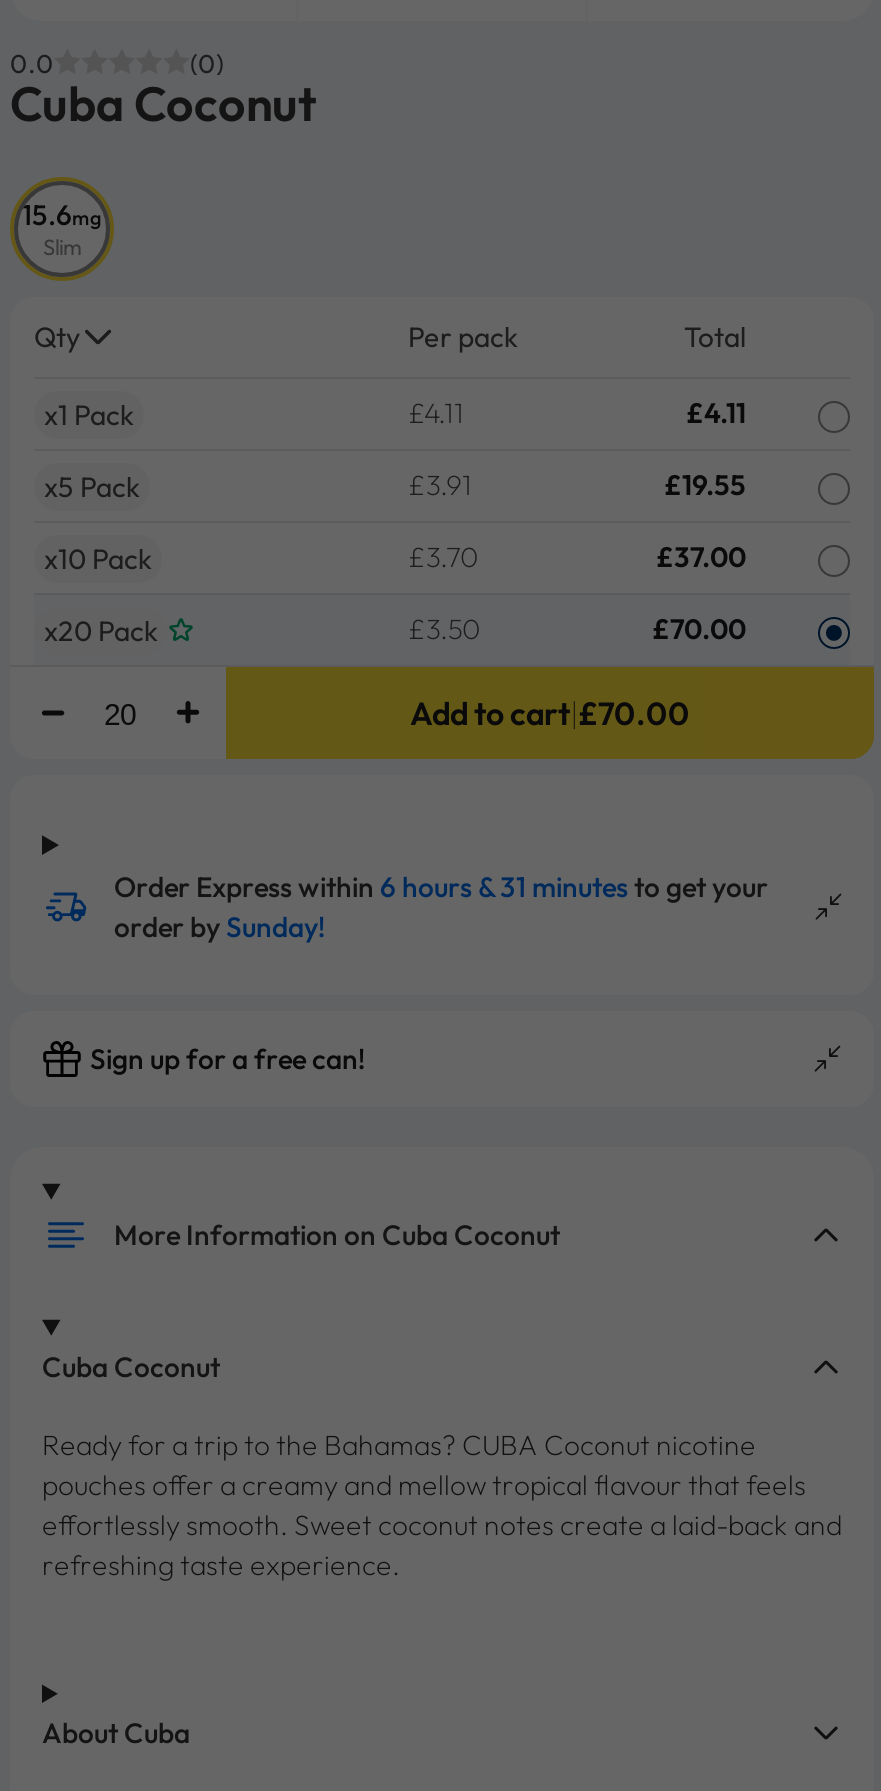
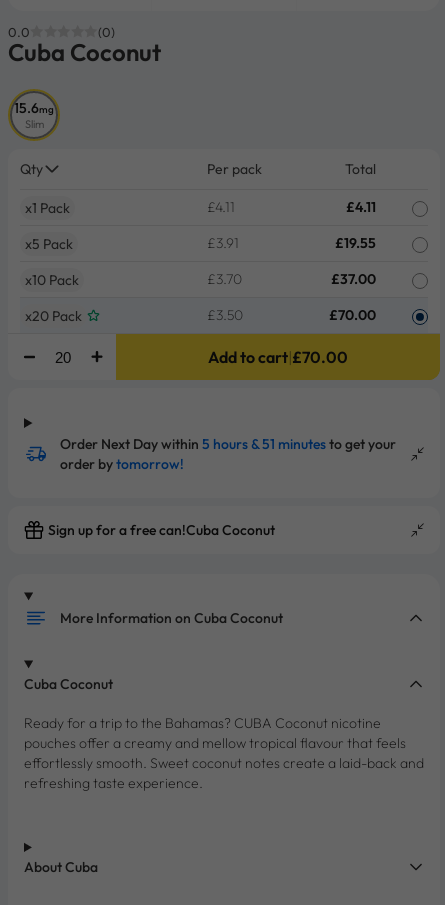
[114,869,768,945] Order Express within 6 hours & 31 minutes to get your | order by Sunday! -> [60,435,396,473] Order Next Day within 5 hours & 51 minutes to get your | order by tomorrow!
[90,1041,366,1077] Sign up for a free can! -> [48,521,275,539] Sign up for a free can!Cuba Coconut

